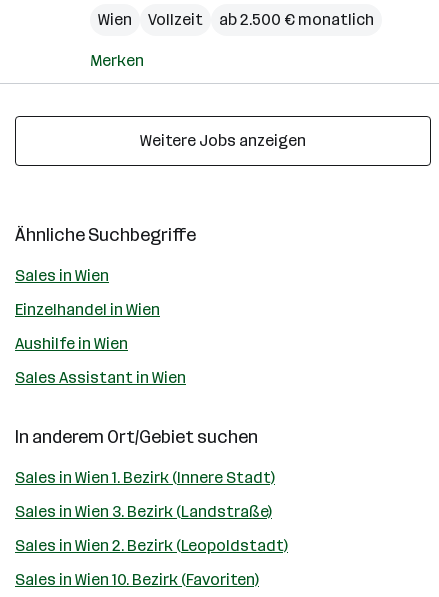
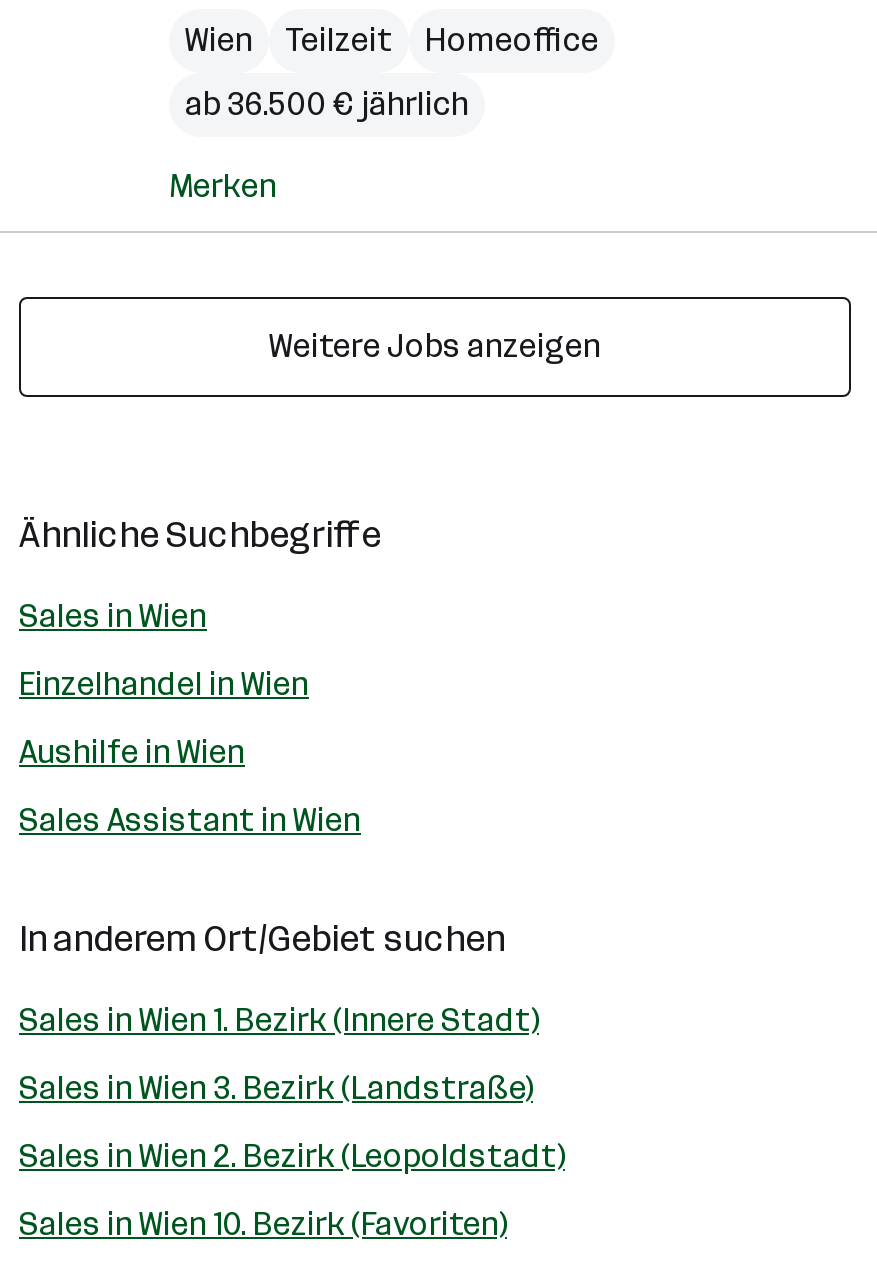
[148,10,374,29] Vollzeit | ab 2.500 € monatlich -> [185,21,599,123] Teilzeit | Homeoffice | ab 36.500 € jährlich

